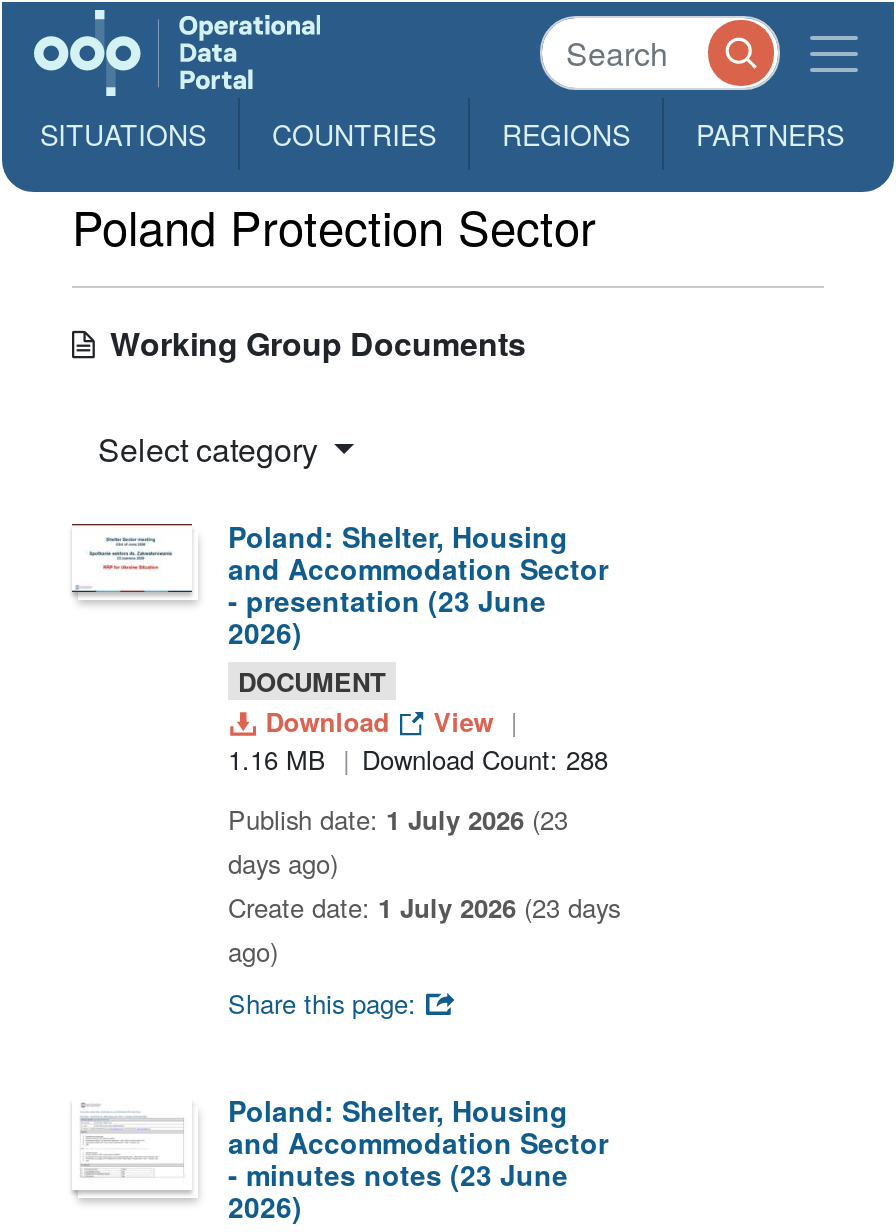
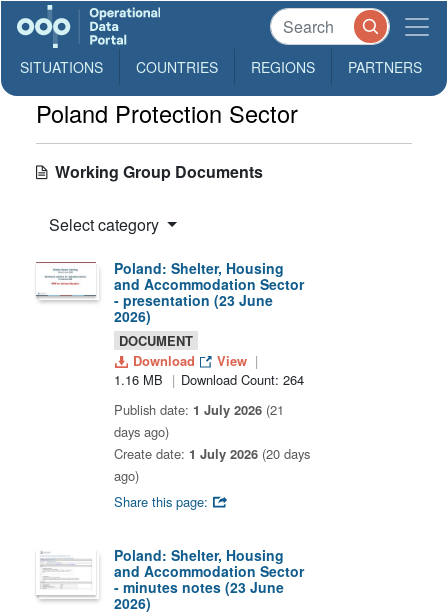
[362,740,608,778] Download Count: 288 -> [181,370,304,389] Download Count: 264
[228,800,568,838] Publish date: 1 July 2026 (23 -> [114,400,284,419] Publish date: 1 July 2026 (21
[228,888,620,926] Create date: 1 July 2026 (23 days -> [114,444,310,463] Create date: 1 July 2026 (20 days

